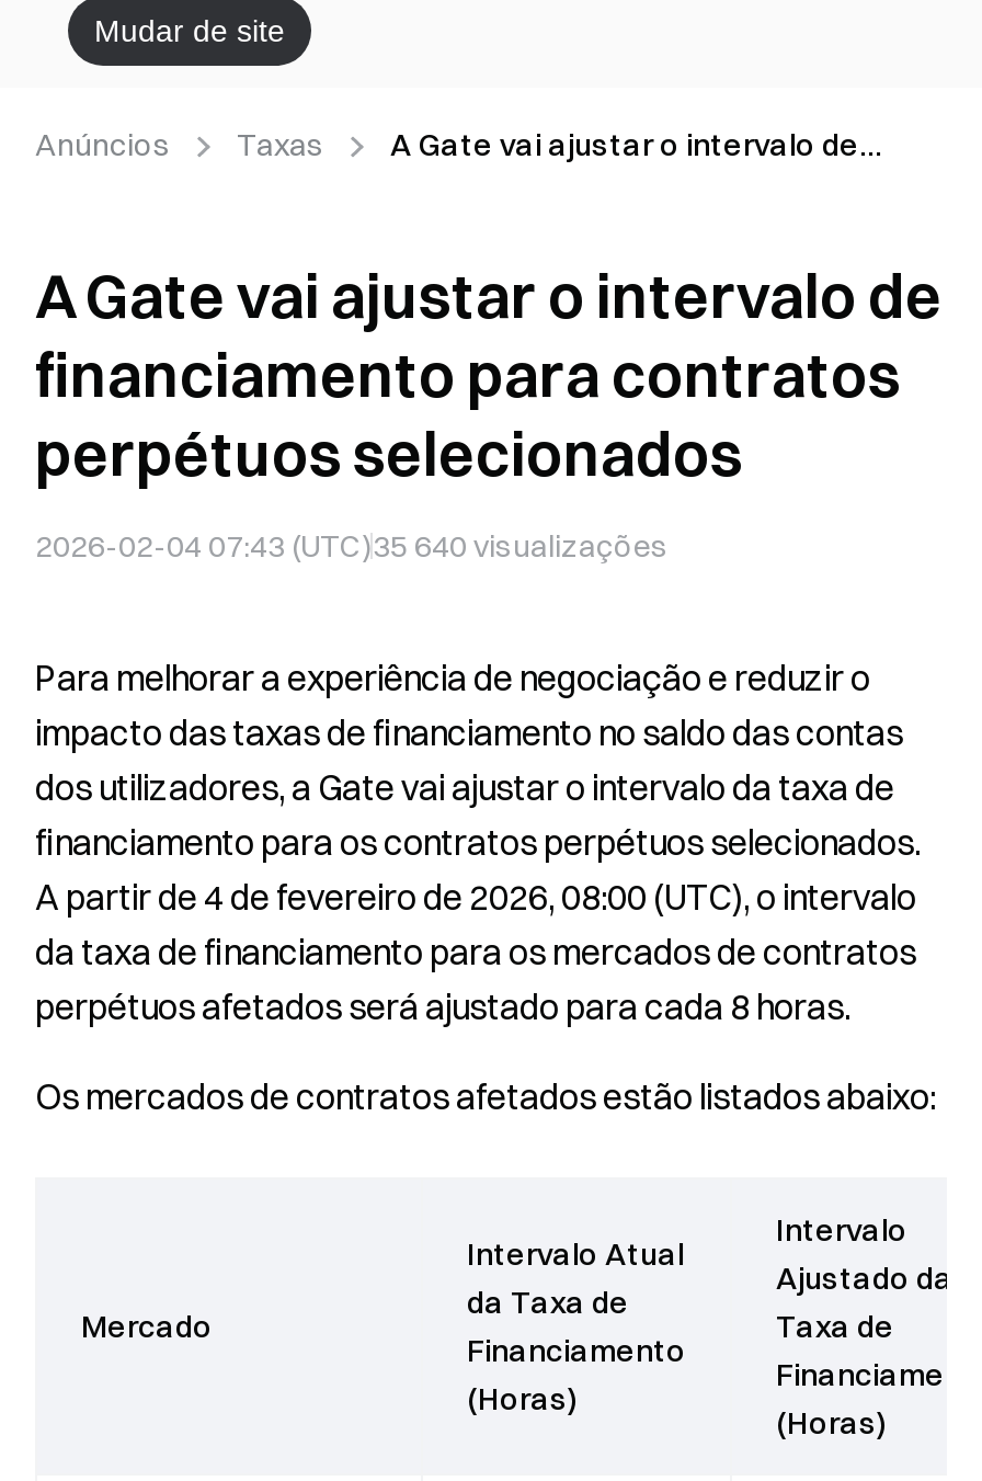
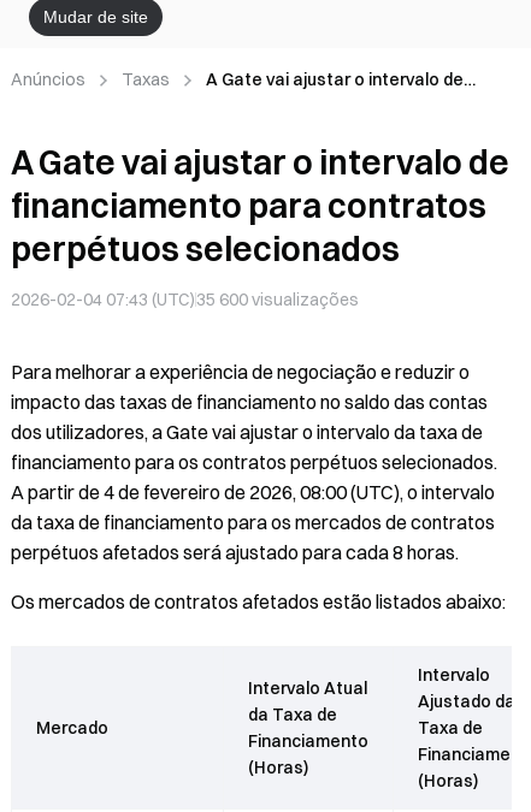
[35,526,669,566] 2026-02-04 07:43 (UTC)35 640 visualizações -> [11,289,359,310] 2026-02-04 07:43 (UTC)35 600 visualizações

